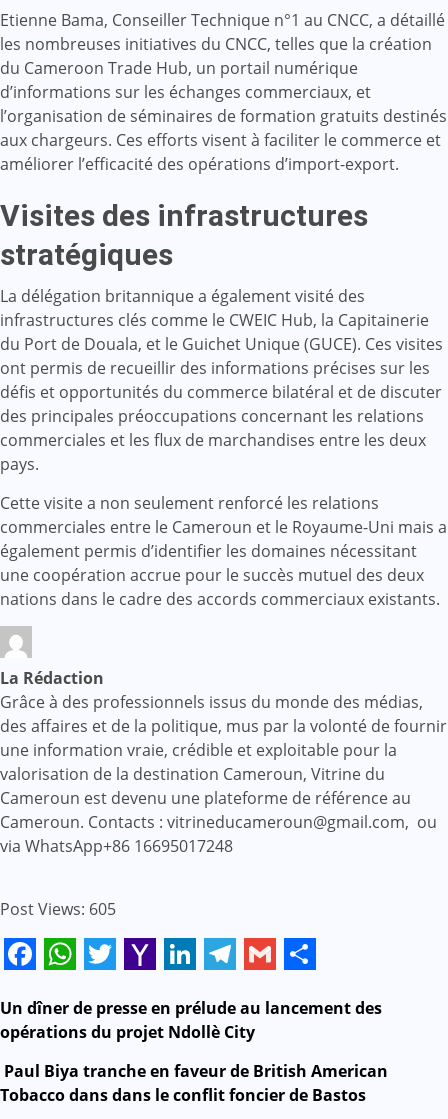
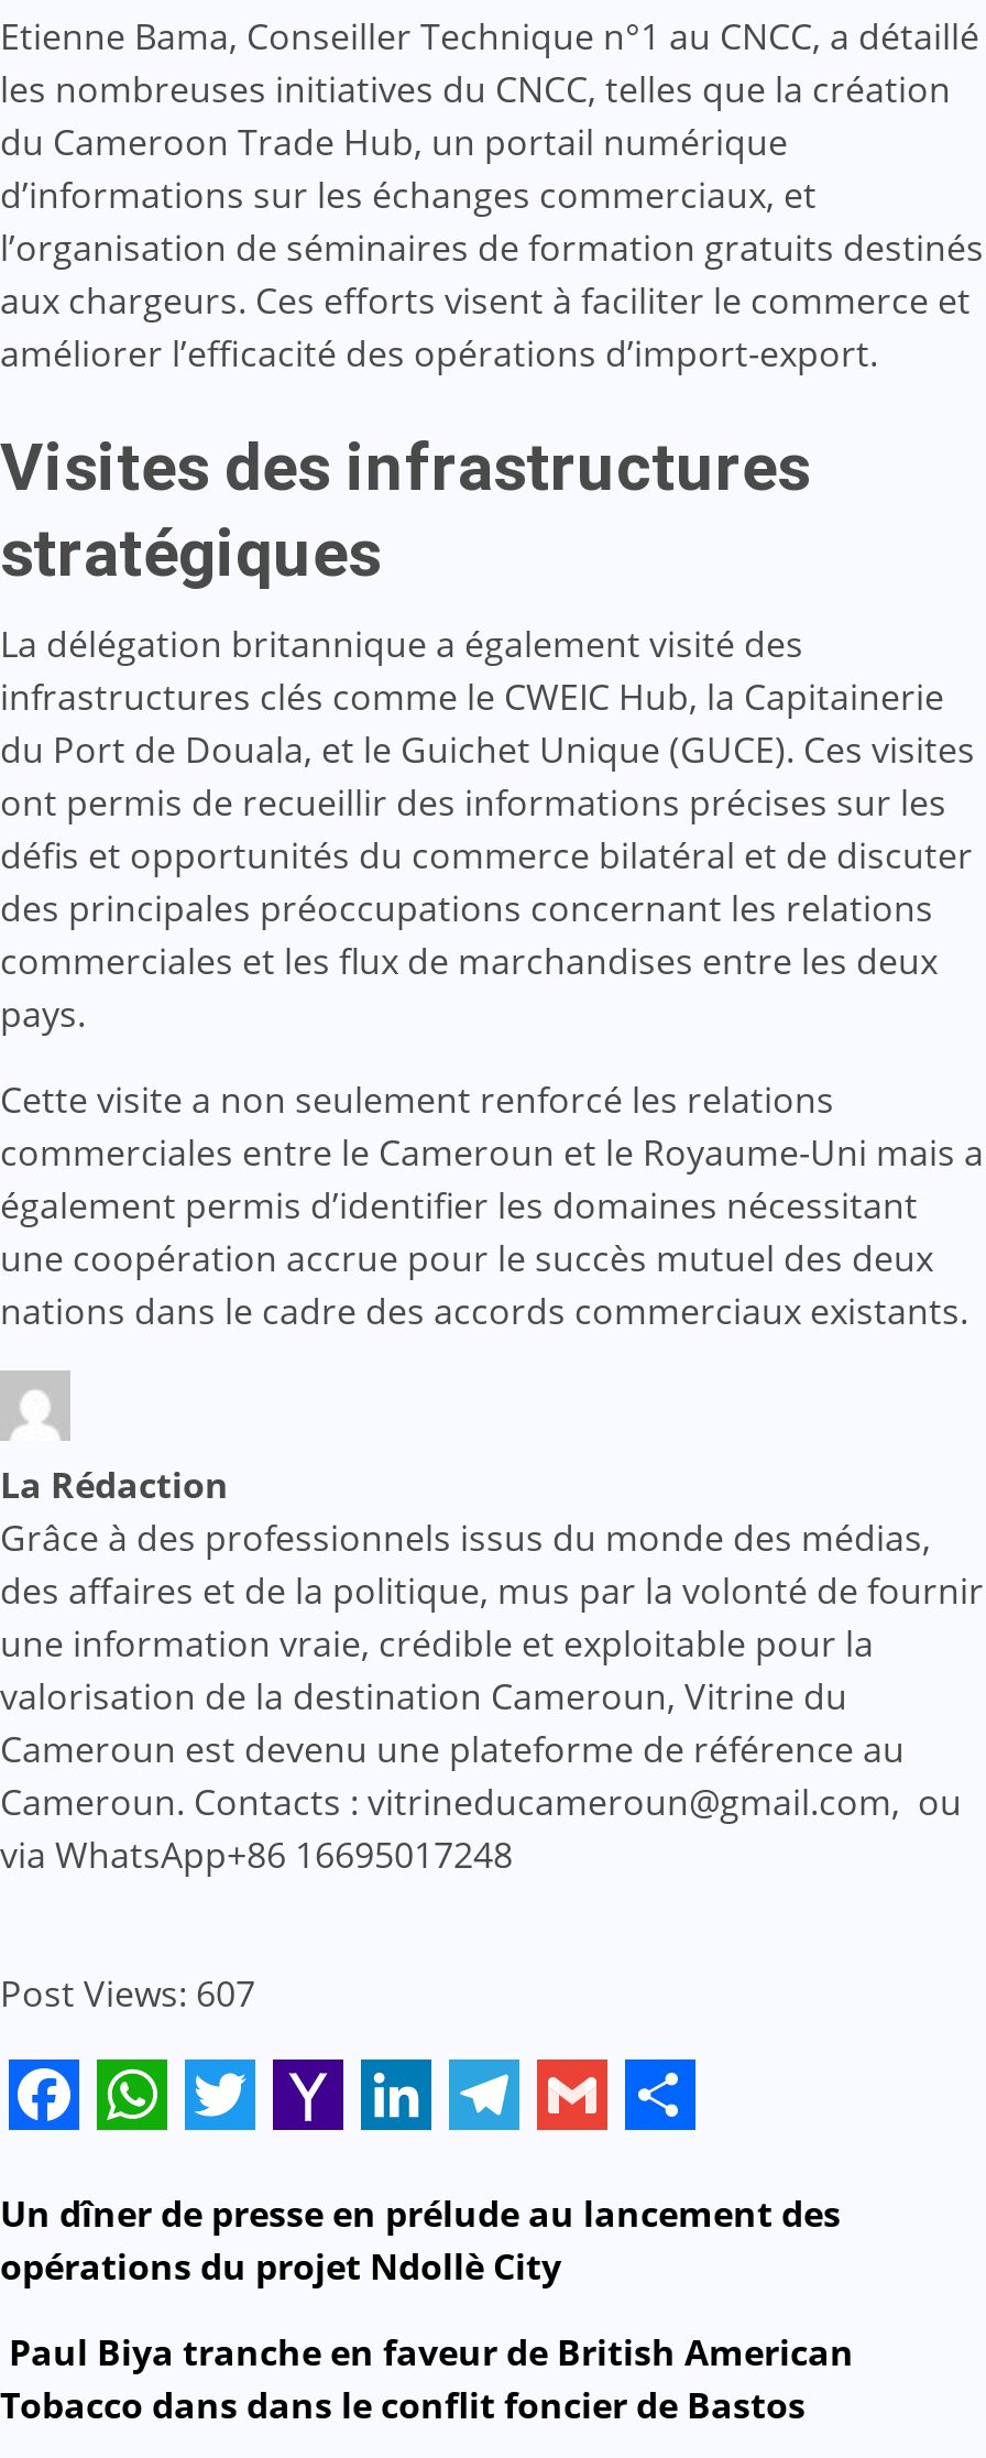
[0,898,116,920] Post Views: 605 -> [0,1968,255,2017] Post Views: 607

